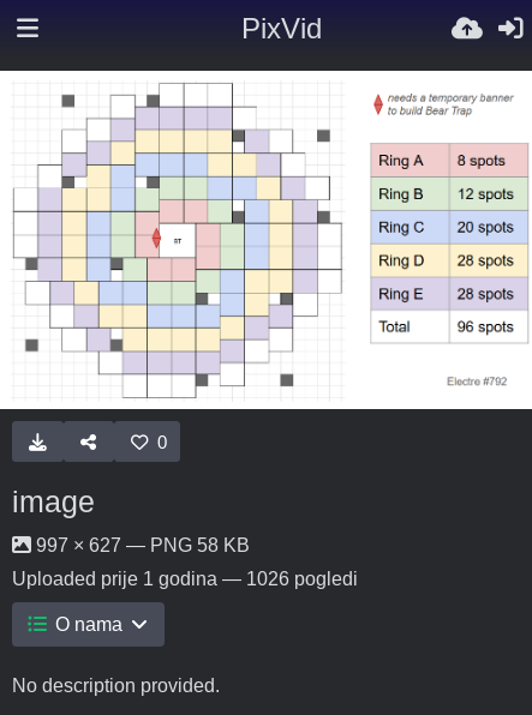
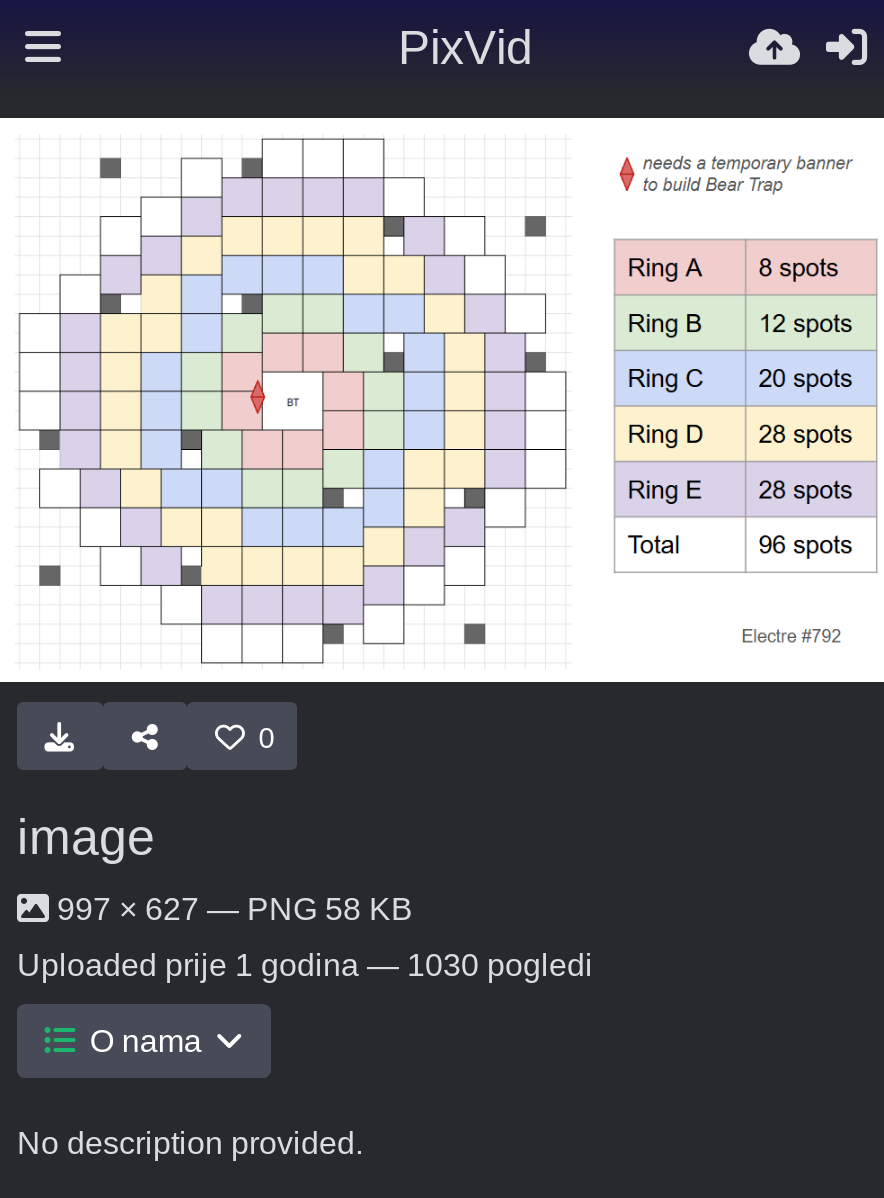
[12,568,358,589] Uploaded prije 1 godina — 1026 pogledi -> [17,947,593,981] Uploaded prije 1 godina — 1030 pogledi

